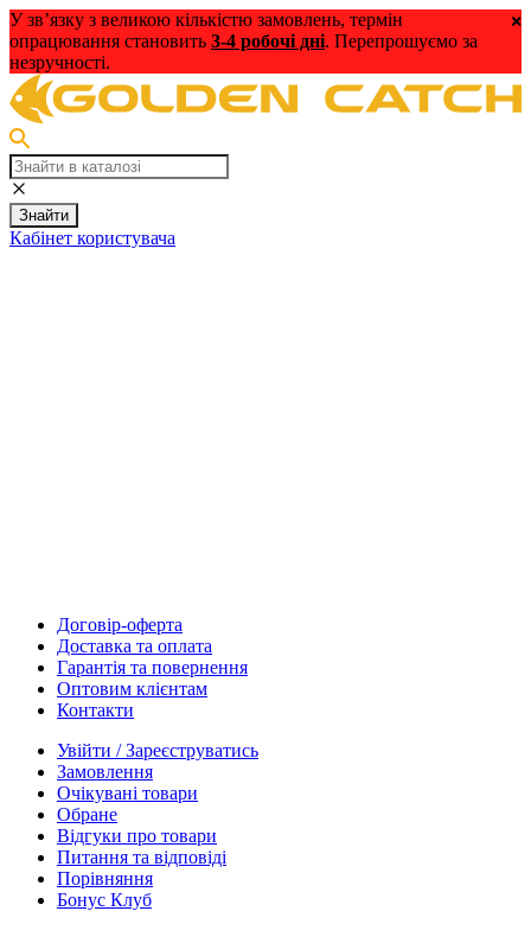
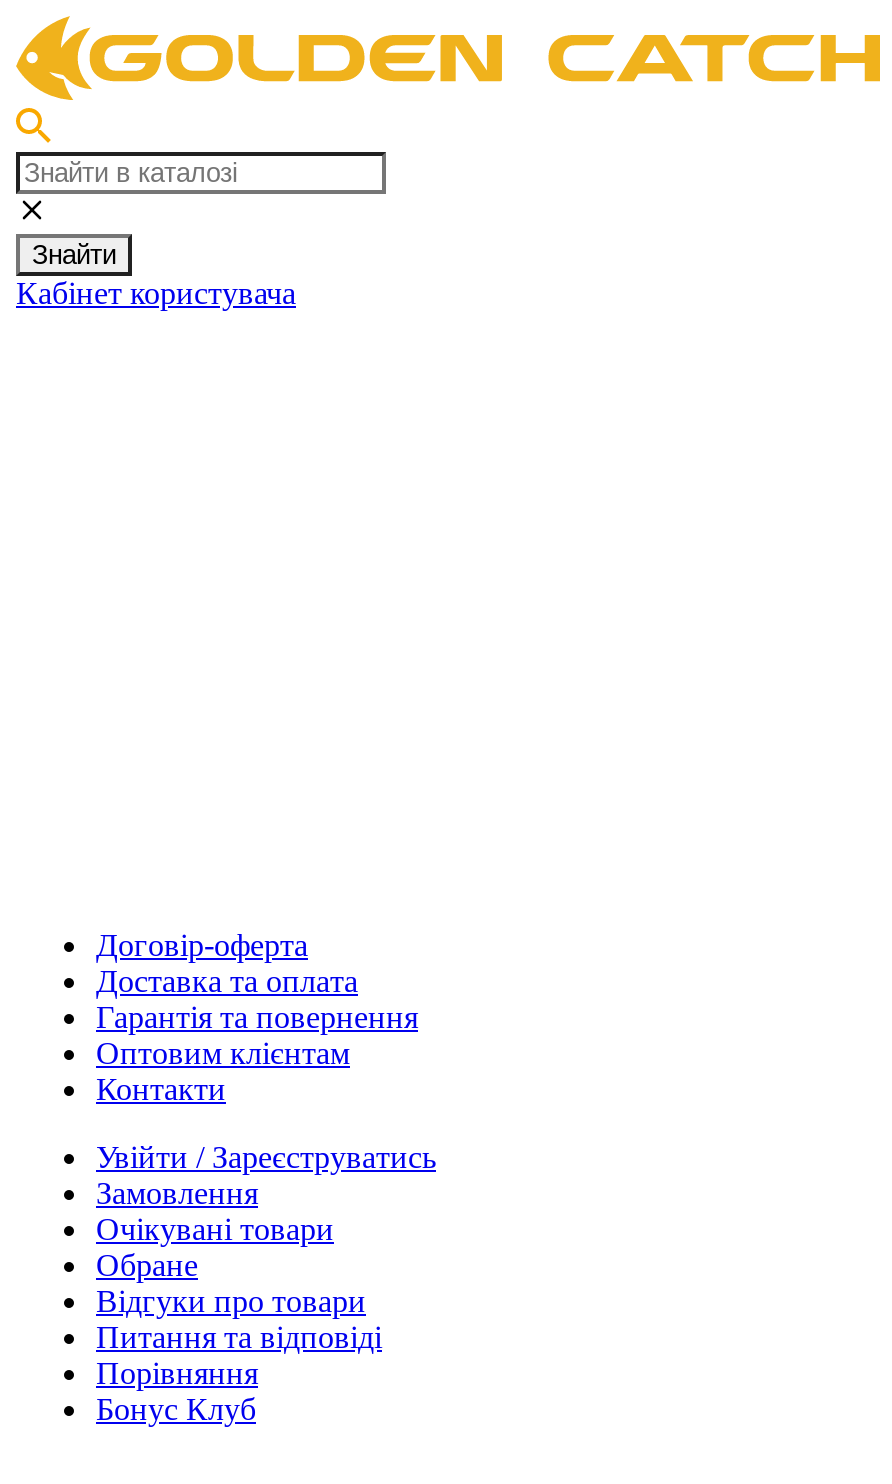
[9,9,478,72] У зв’язку з великою кількістю замовлень, термін | опрацювання становить 3-4 робочі дні. Перепрошуємо за | незручності. -> none

